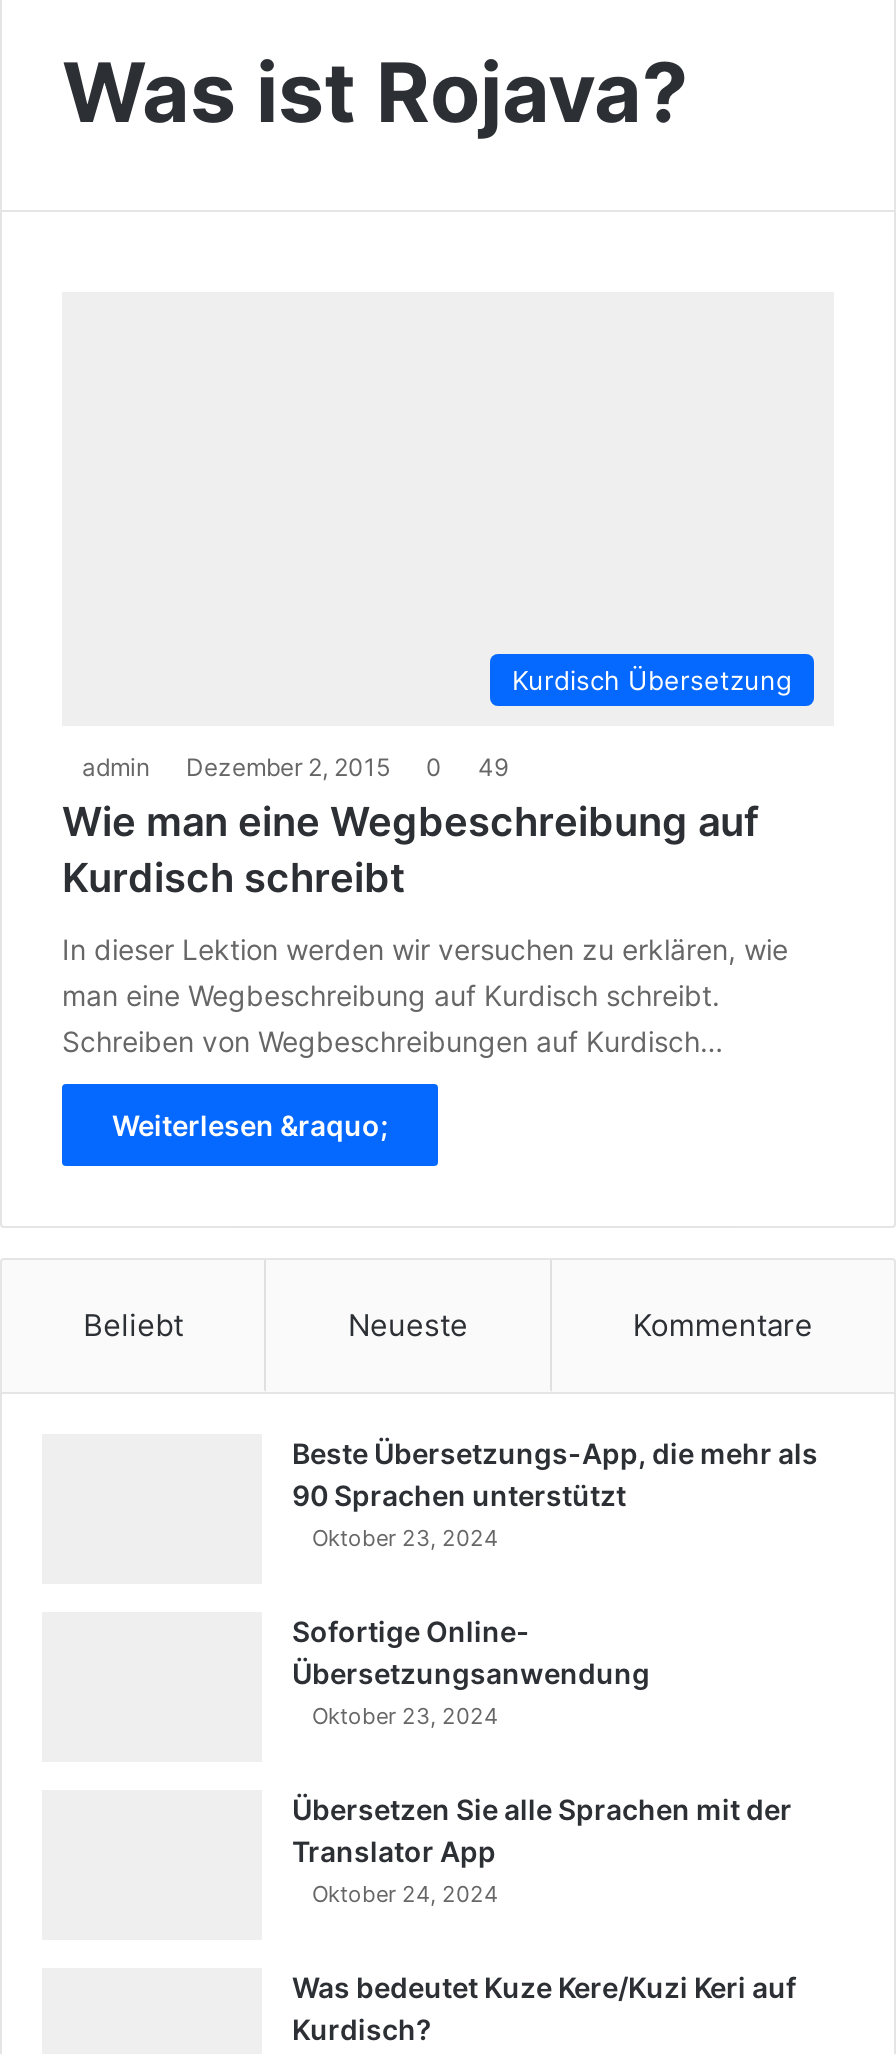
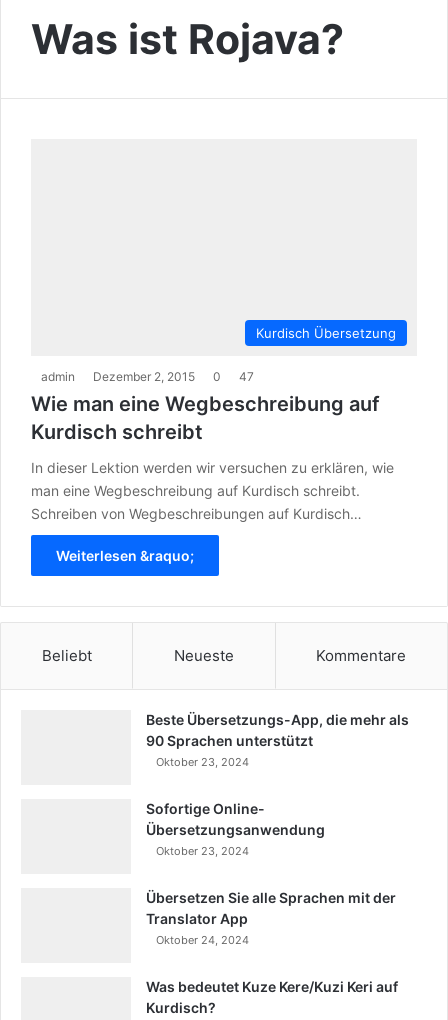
[82,752,508,782] admin Dezember 2, 2015 0 49 -> [41,369,254,384] admin Dezember 2, 2015 0 47

